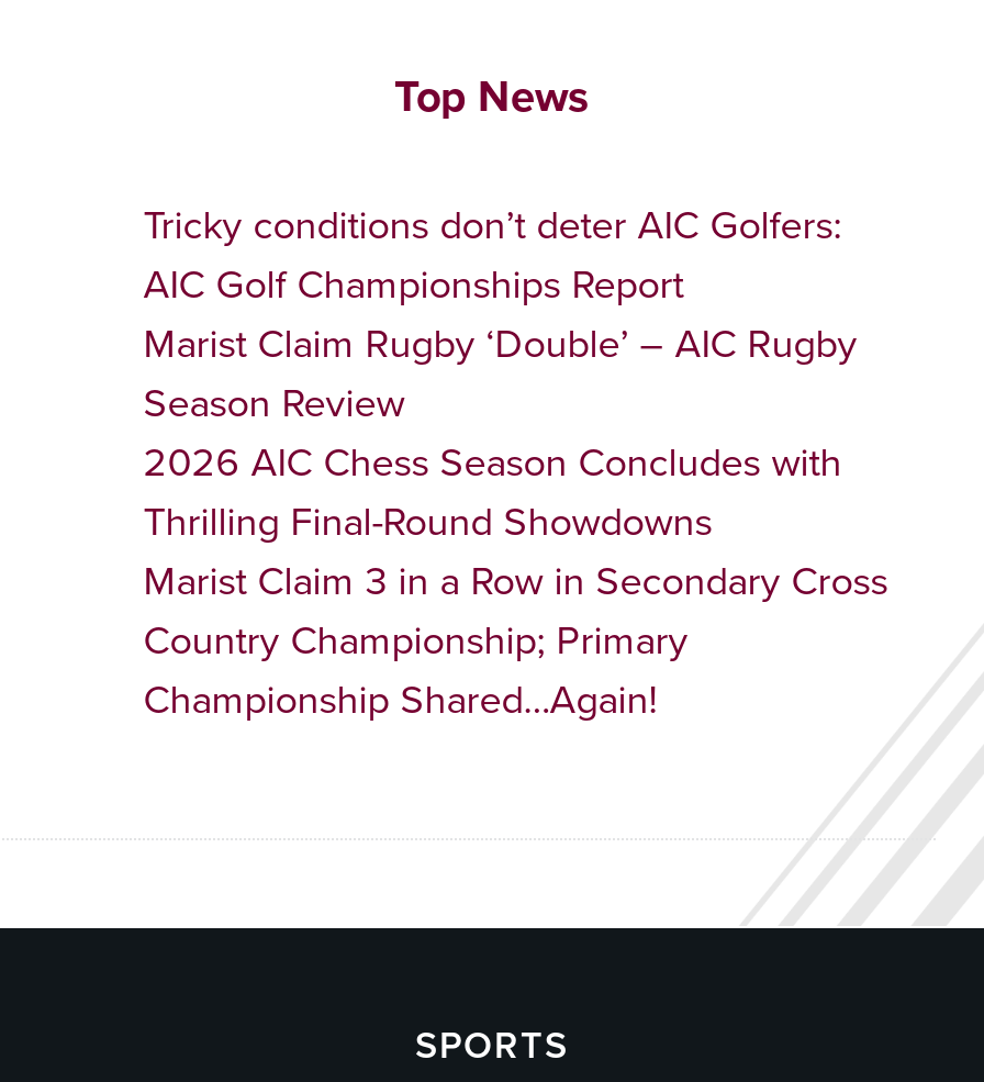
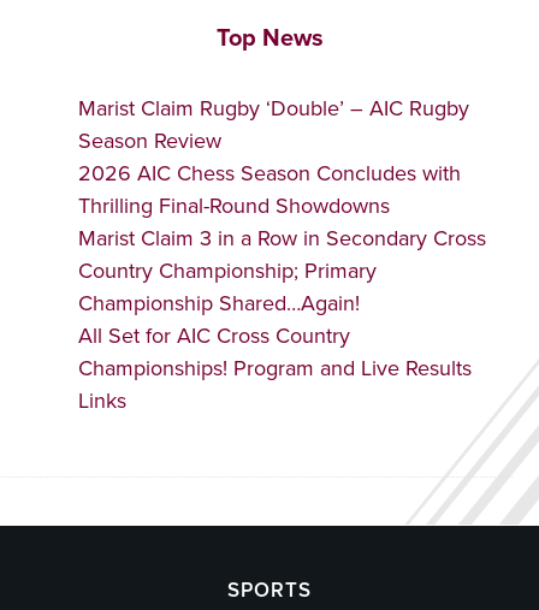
[143,197,842,311] Tricky conditions don’t deter AIC Golfers: | AIC Golf Championships Report -> none
moved [143,316,888,727] -> [79,93,486,318]: Marist Claim Rugby ‘Double’ – AIC Rugby | Season Review | 2026 AIC Chess Season Concludes with | Thrilling Final-Round Showdowns | Marist Claim 3 in a Row in Secondary Cross | Country Championship; Primary | Championship Shared…Again!
none -> [79,320,472,415] All Set for AIC Cross Country | Championships! Program and Live Results | Links

